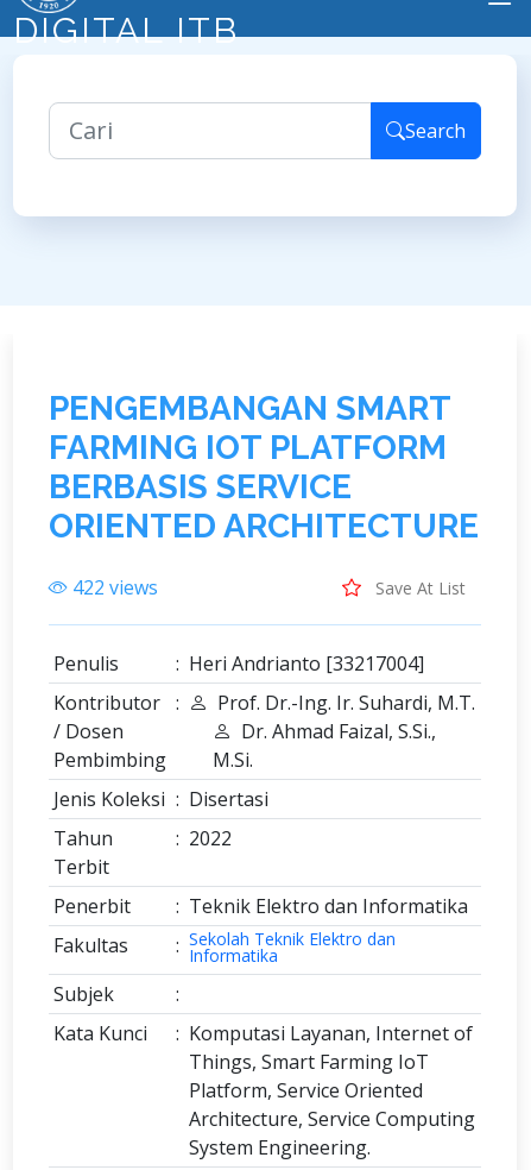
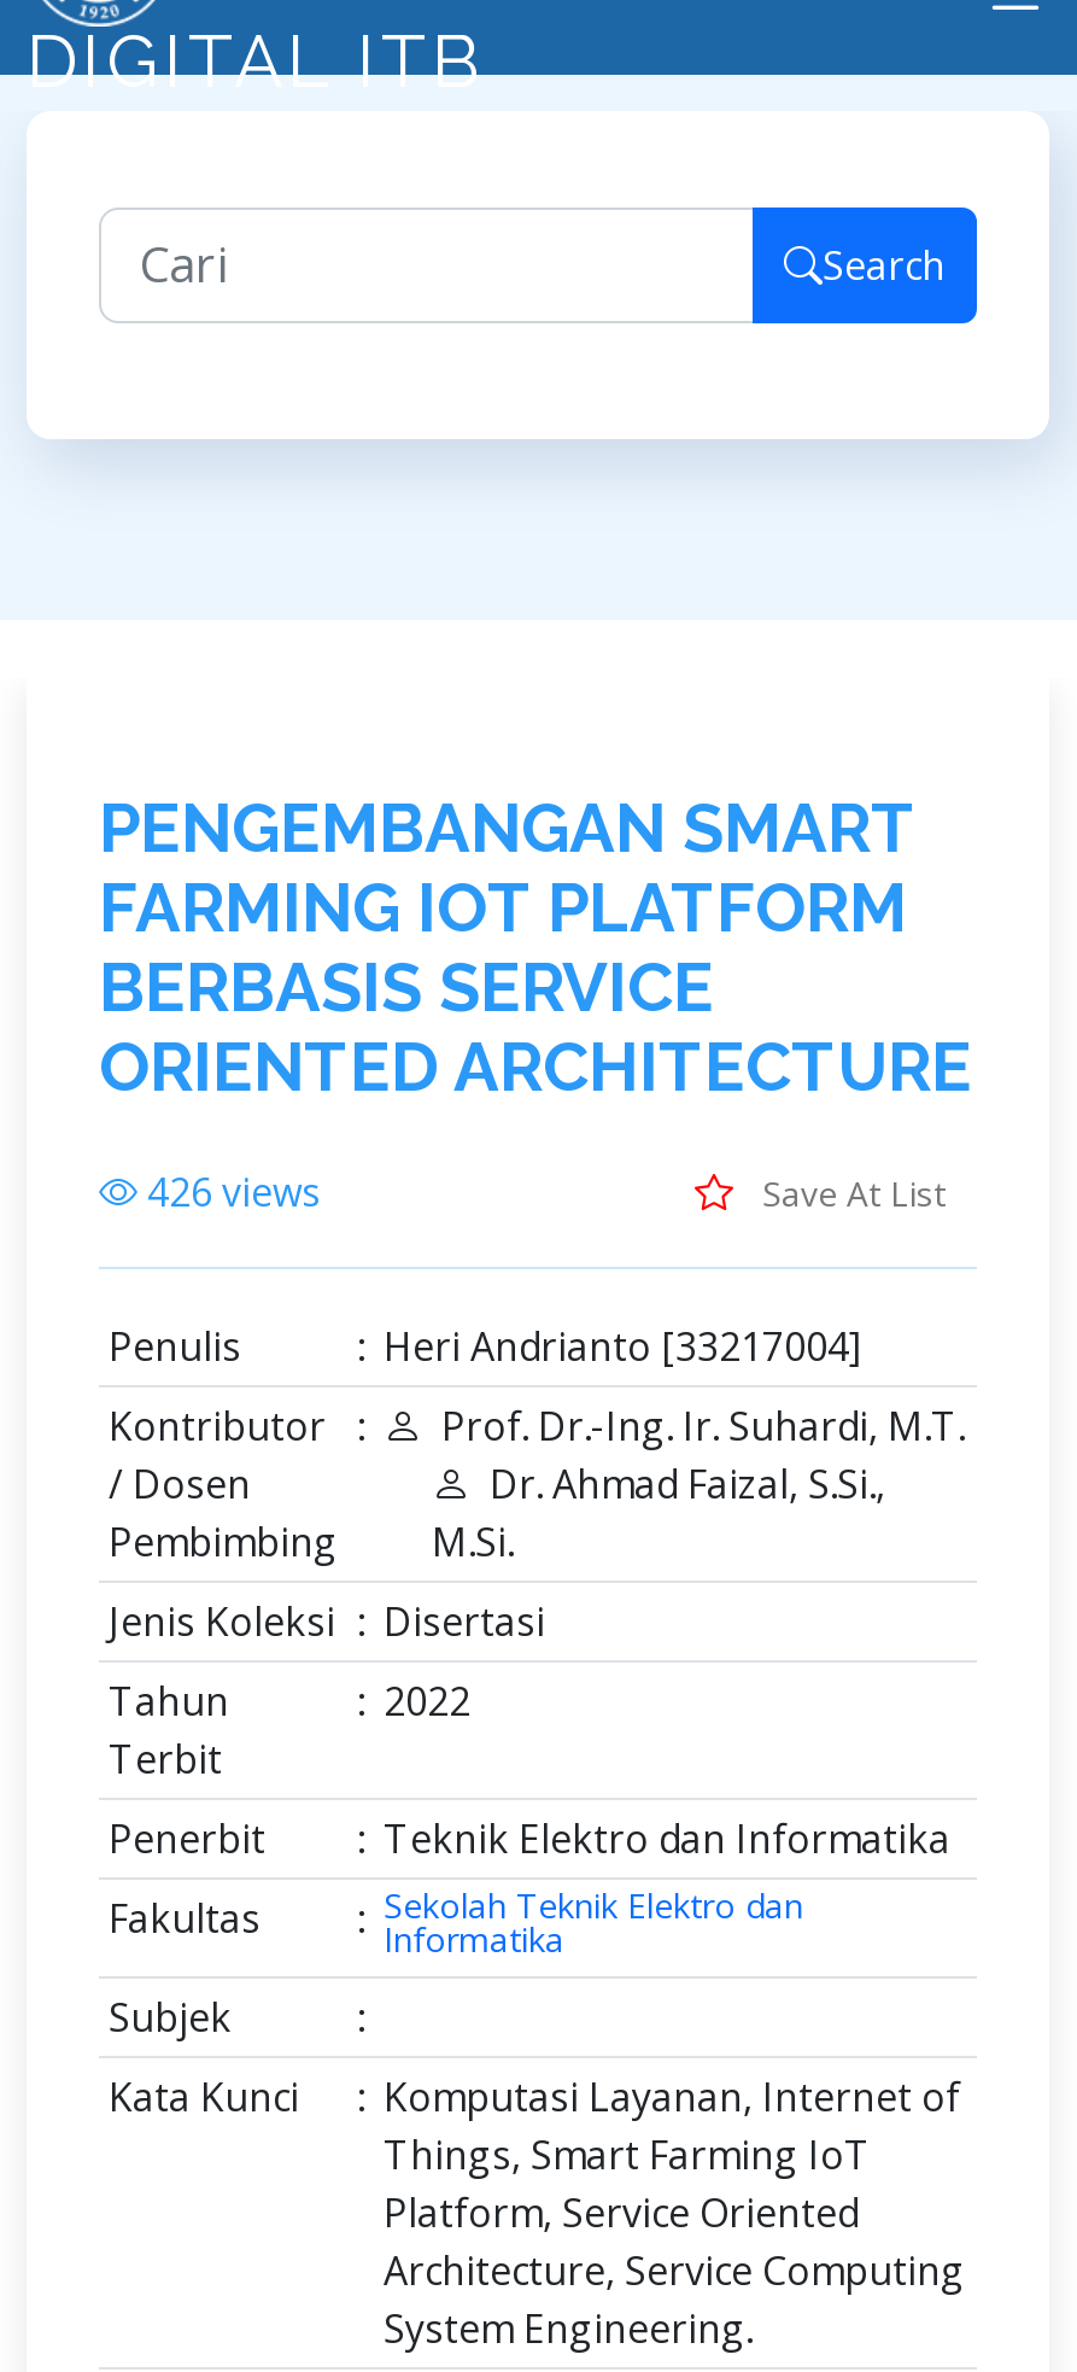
[72,574,158,600] 422 views -> [147,1165,321,1219] 426 views

